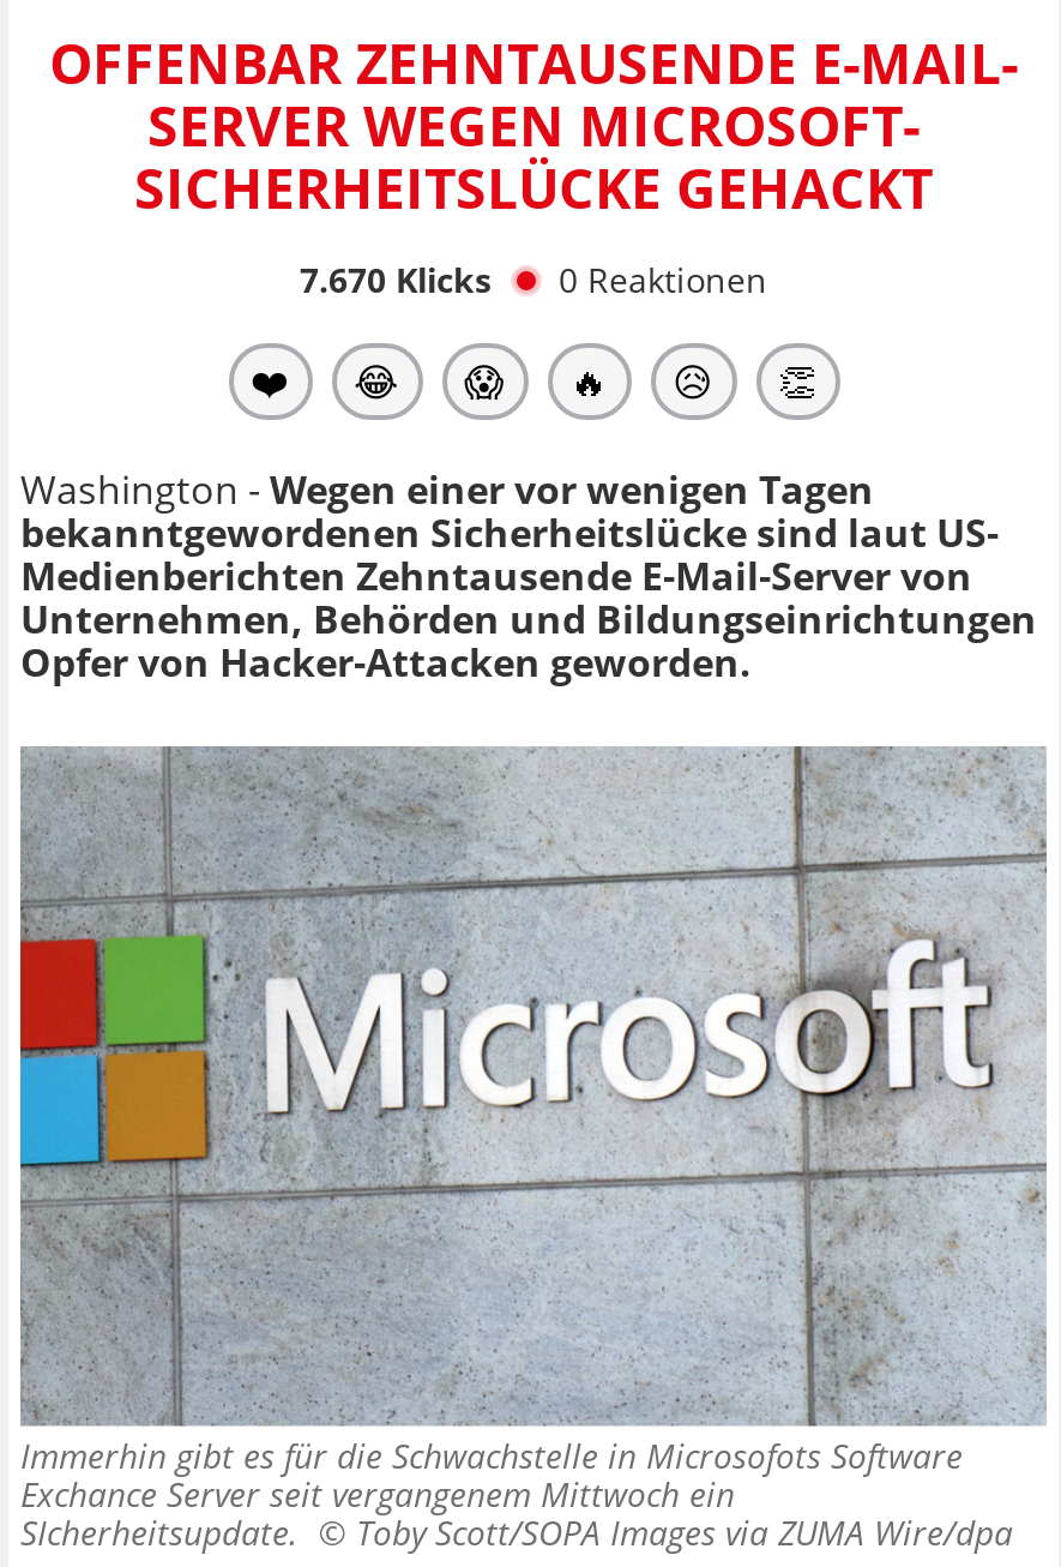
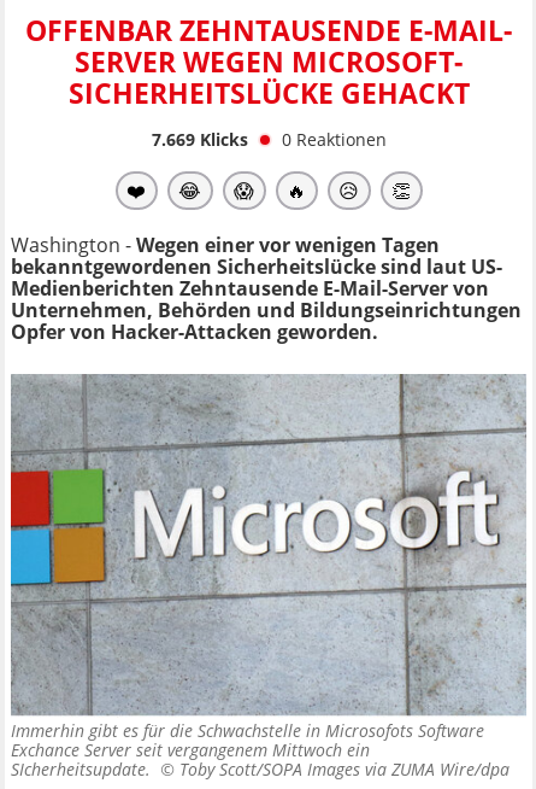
[300,256,767,302] 7.670 Klicks 0 Reaktionen -> [151,128,386,151] 7.669 Klicks 0 Reaktionen

